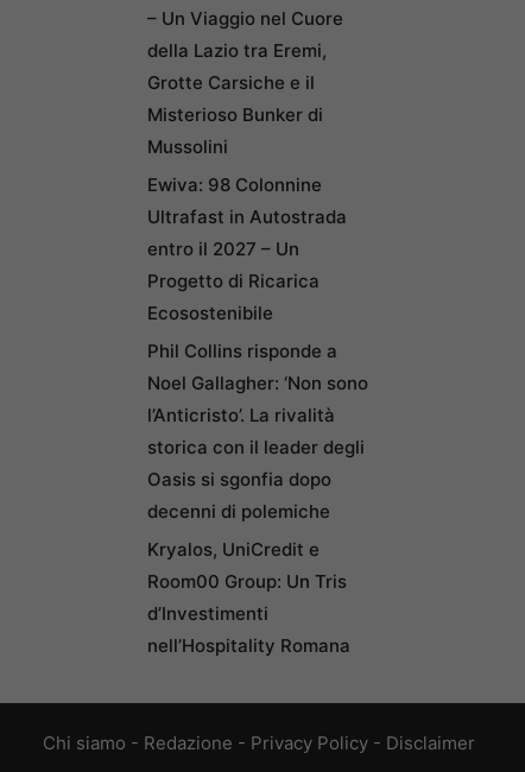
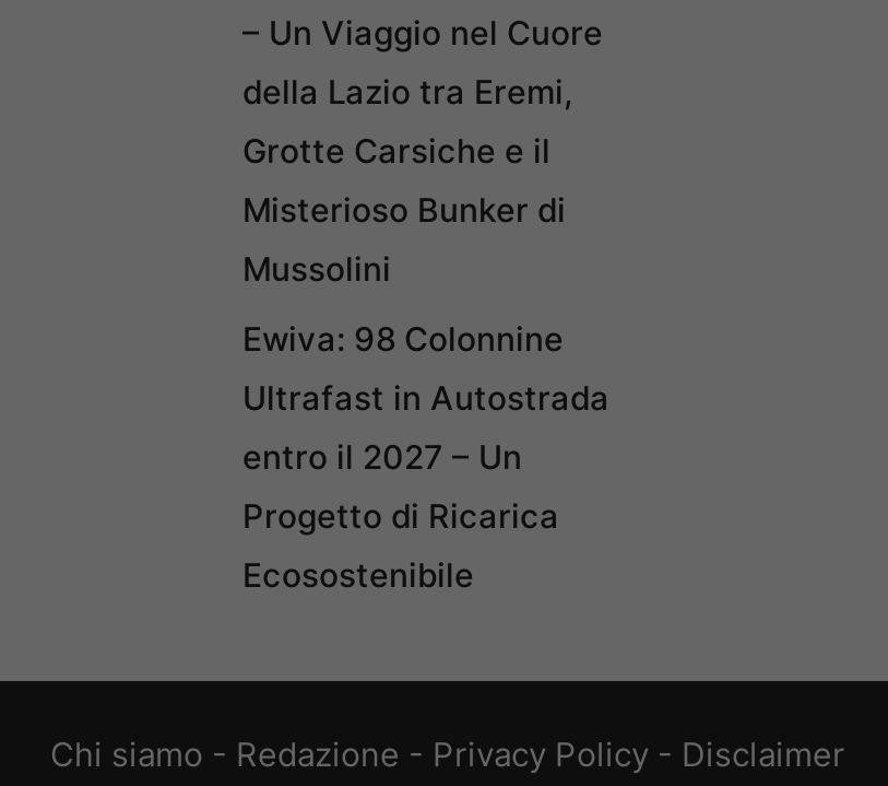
[147,340,368,657] Phil Collins risponde a | Noel Gallagher: ‘Non sono | l’Anticristo’. La rivalità | storica con il leader degli | Oasis si sgonfia dopo | decenni di polemiche | Kryalos, UniCredit e | Room00 Group: Un Tris | d’Investimenti | nell’Hospitality Romana -> none

